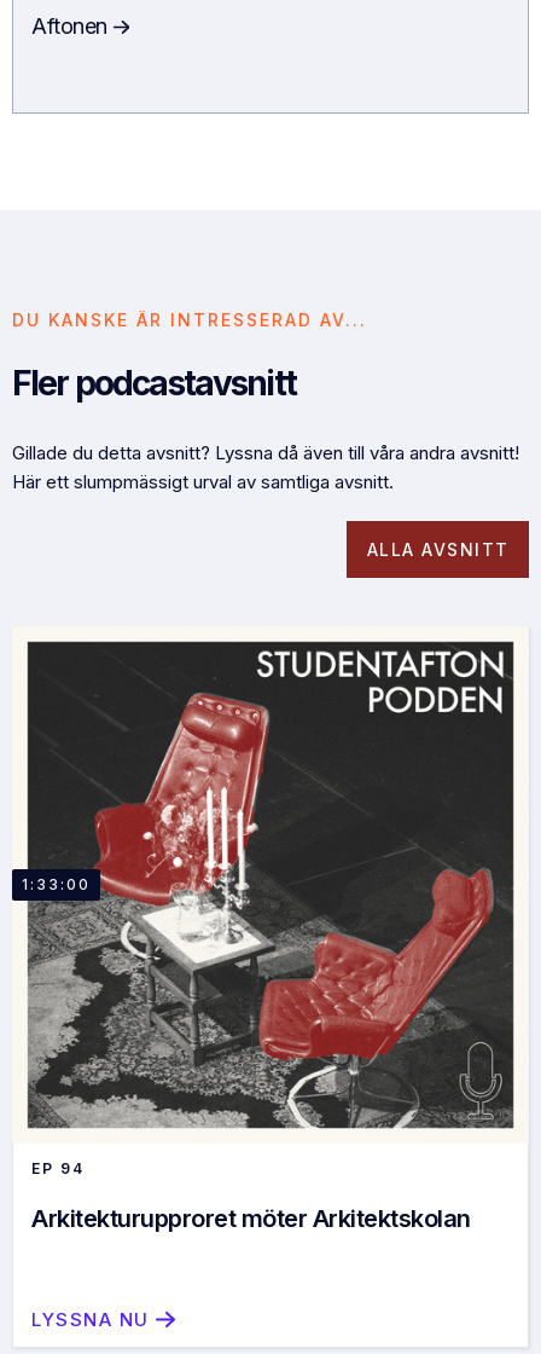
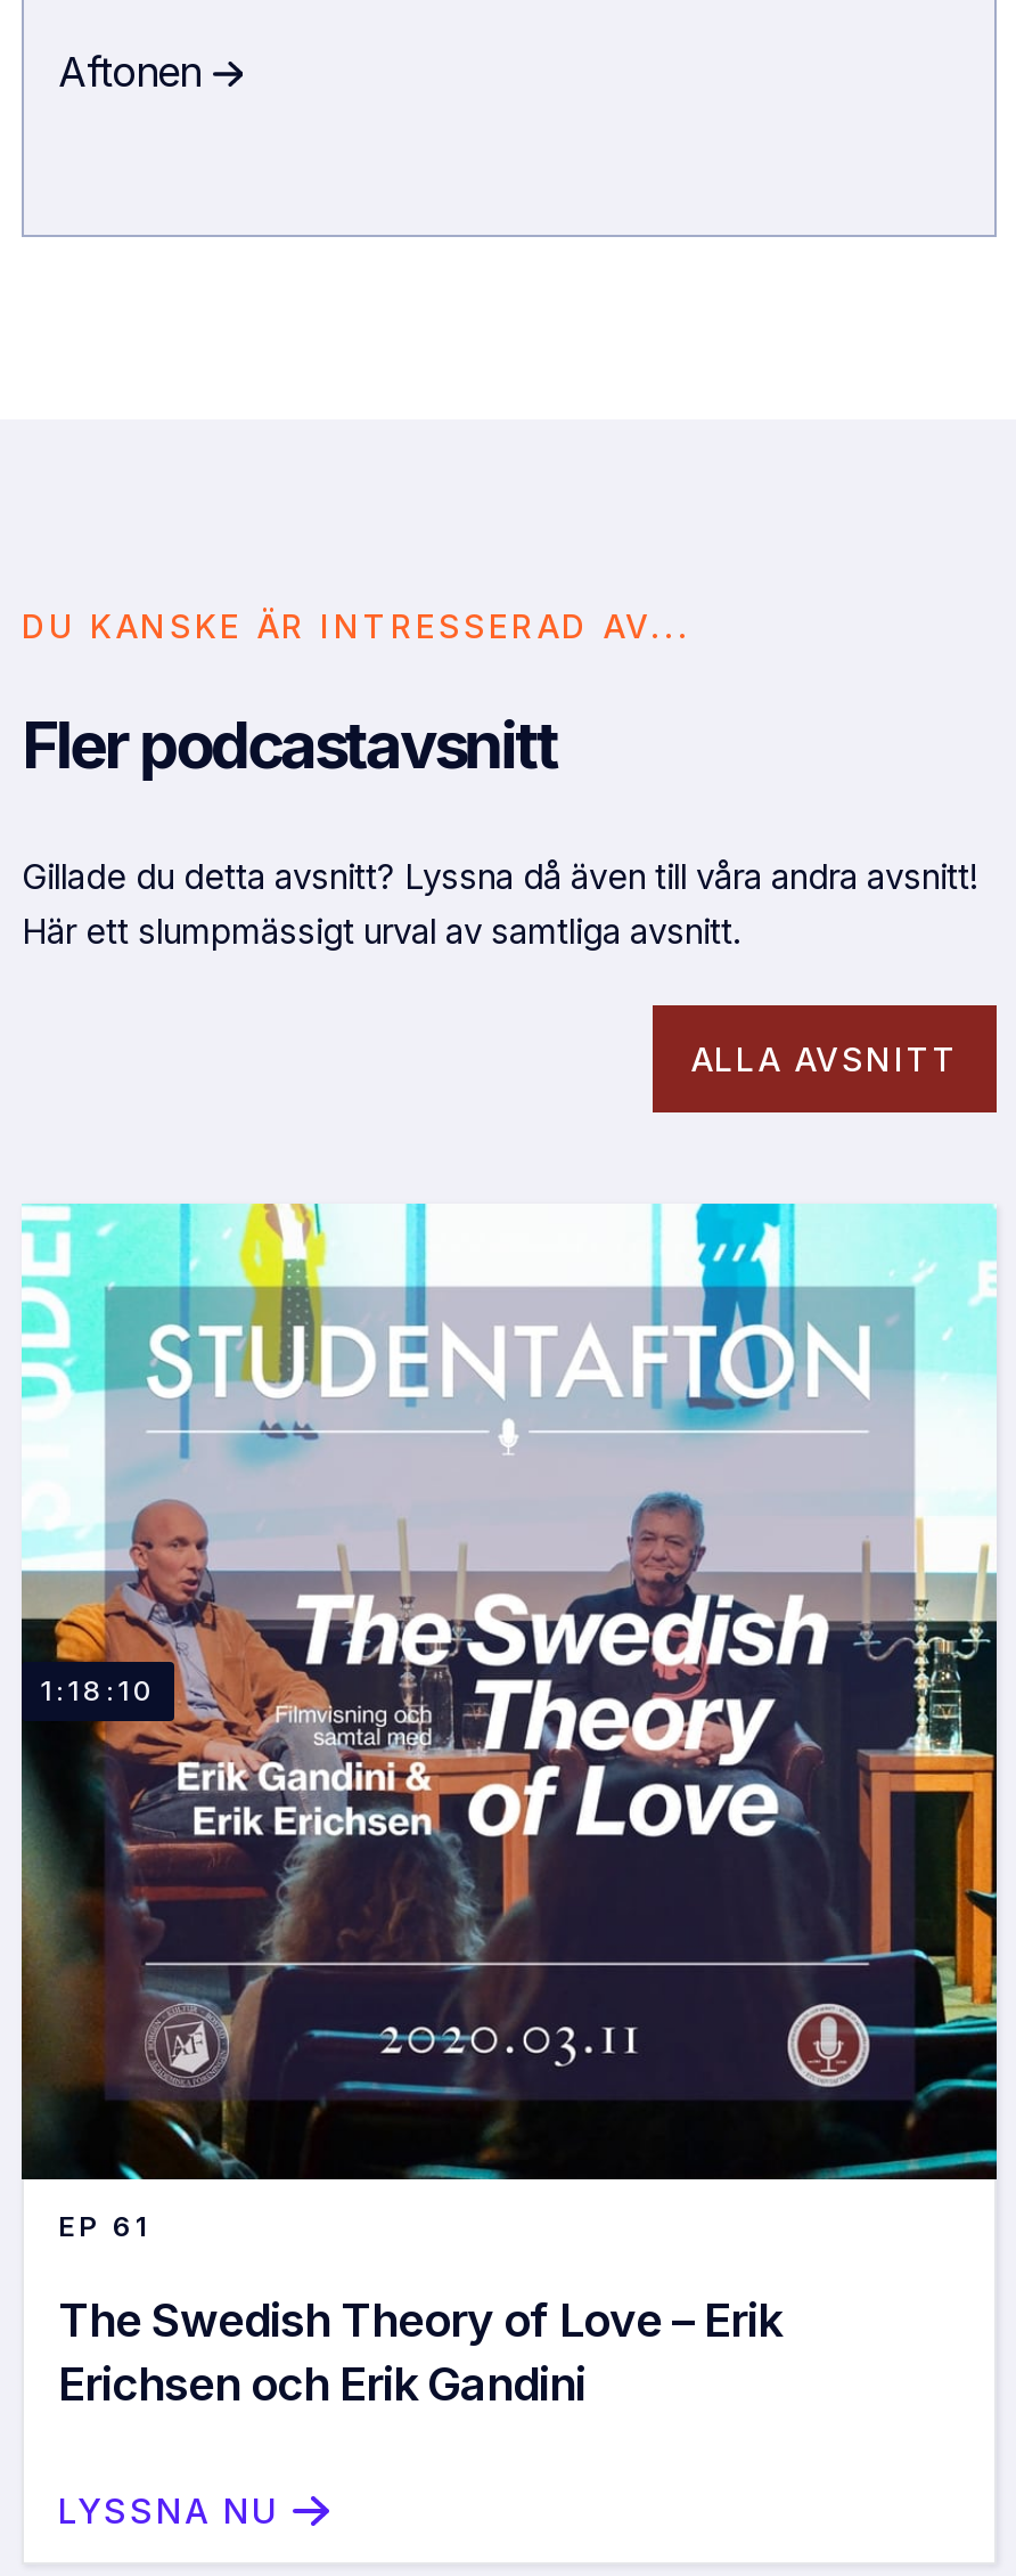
[12,626,529,1144] [image] | 1:33:00 -> [19,1201,999,2182] [image] | 1:18:10
[31,1159,85,1177] EP 94 -> [58,2209,151,2243] EP 61
[31,1204,470,1233] Arkitekturupproret möter Arkitektskolan -> [58,2293,781,2412] The Swedish Theory of Love – Erik | Erichsen och Erik Gandini

